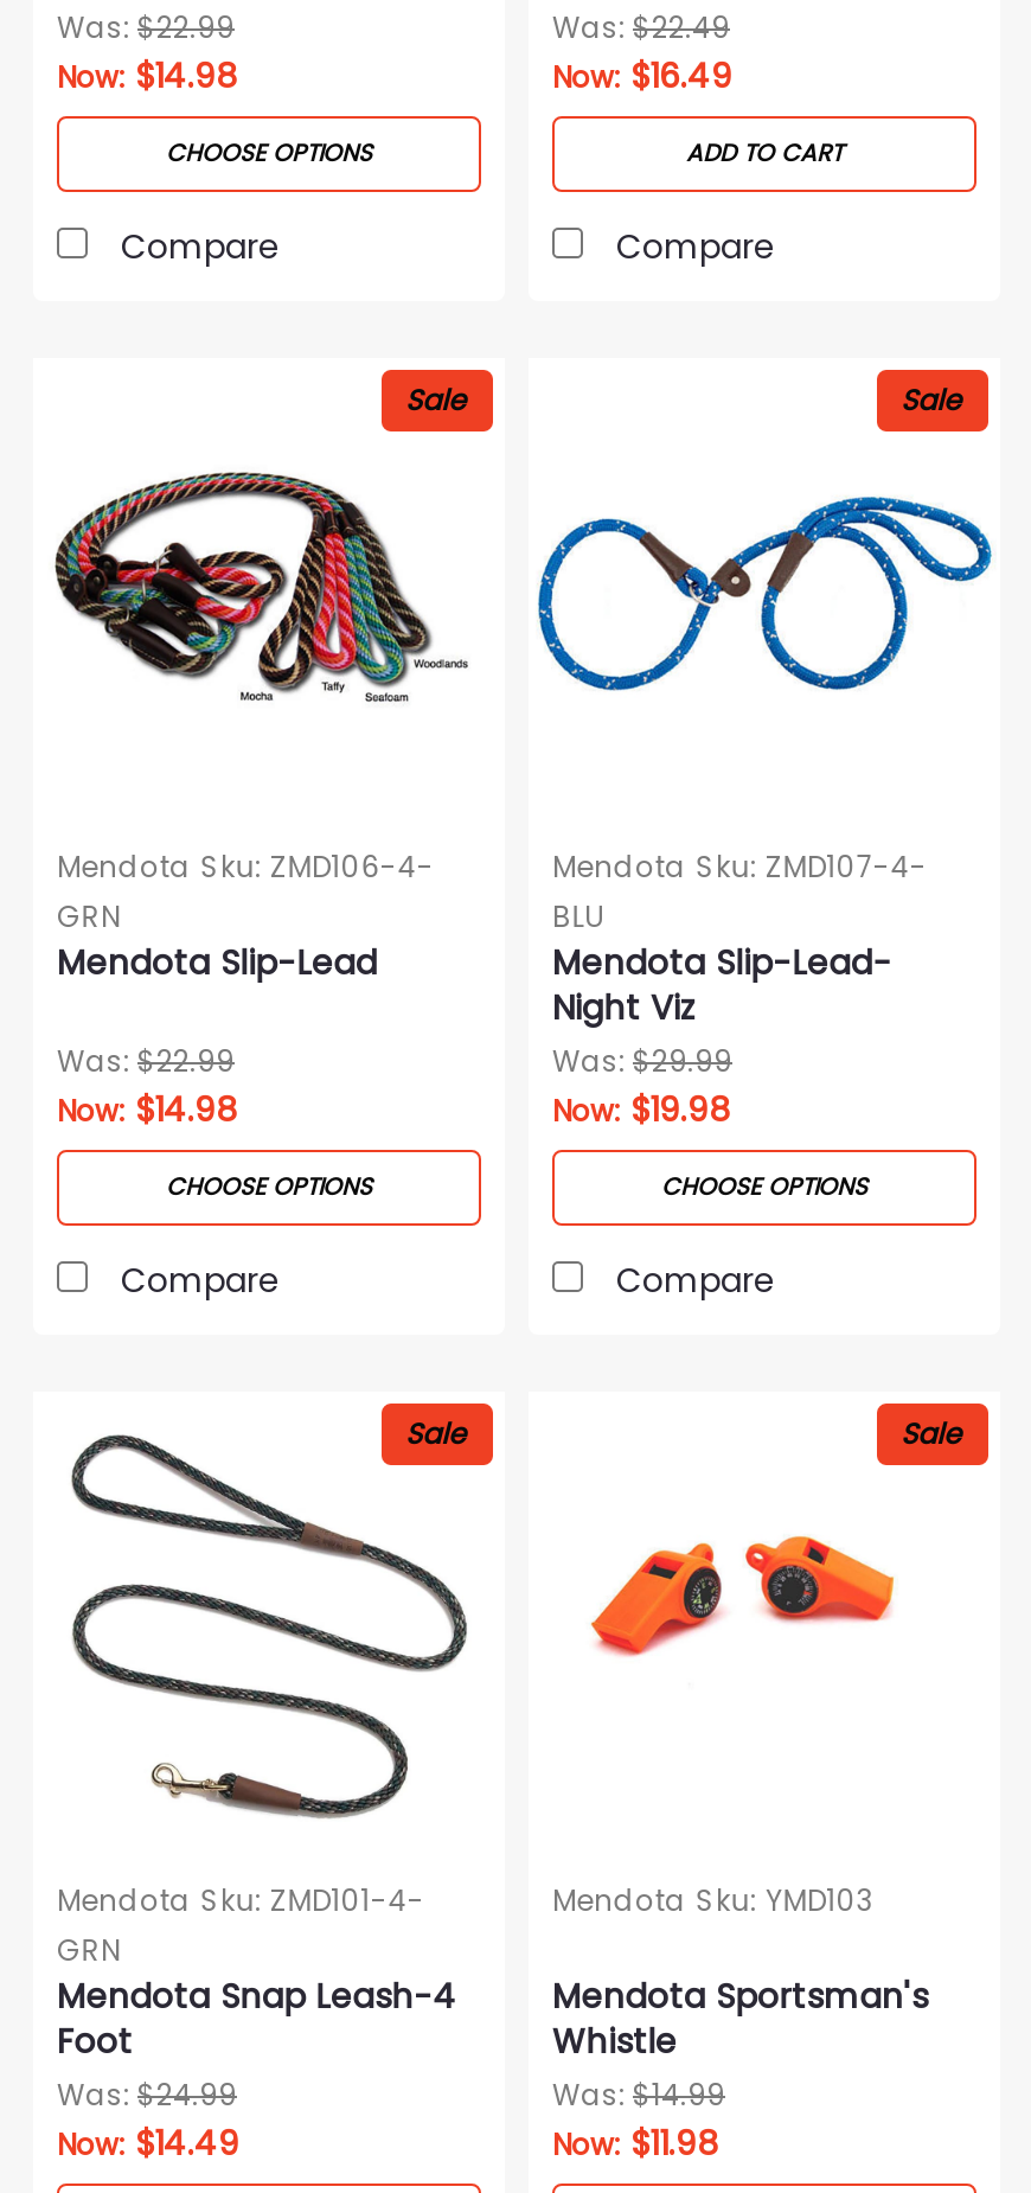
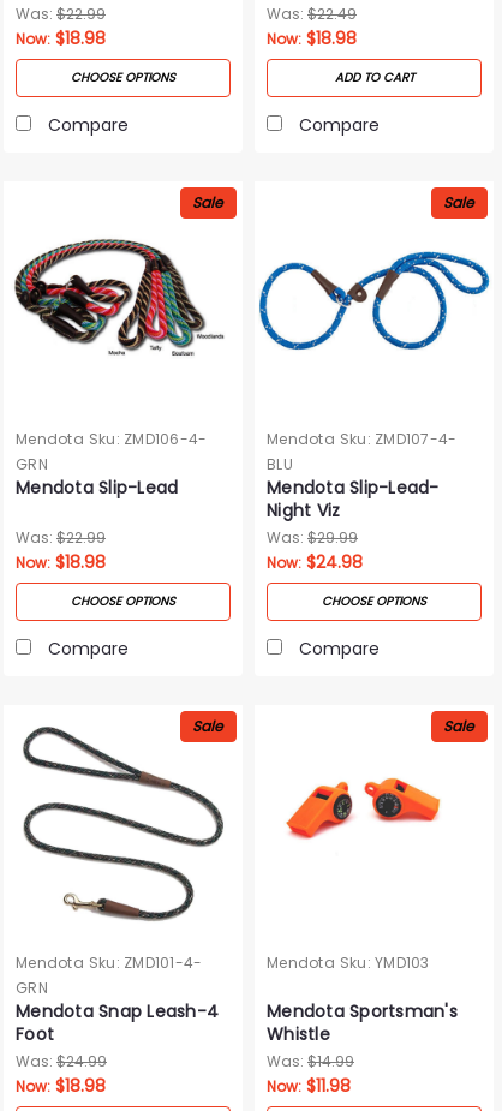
[57,52,237,99] Now: $14.98 -> [16,26,106,50] Now: $18.98
[552,52,732,99] Now: $16.49 -> [267,26,357,50] Now: $18.98
[57,1085,237,1133] Now: $14.98 -> [16,550,106,574] Now: $18.98
[552,1085,730,1133] Now: $19.98 -> [267,550,363,574] Now: $24.98
[57,2119,239,2166] Now: $14.49 -> [16,1074,106,1098] Now: $18.98

